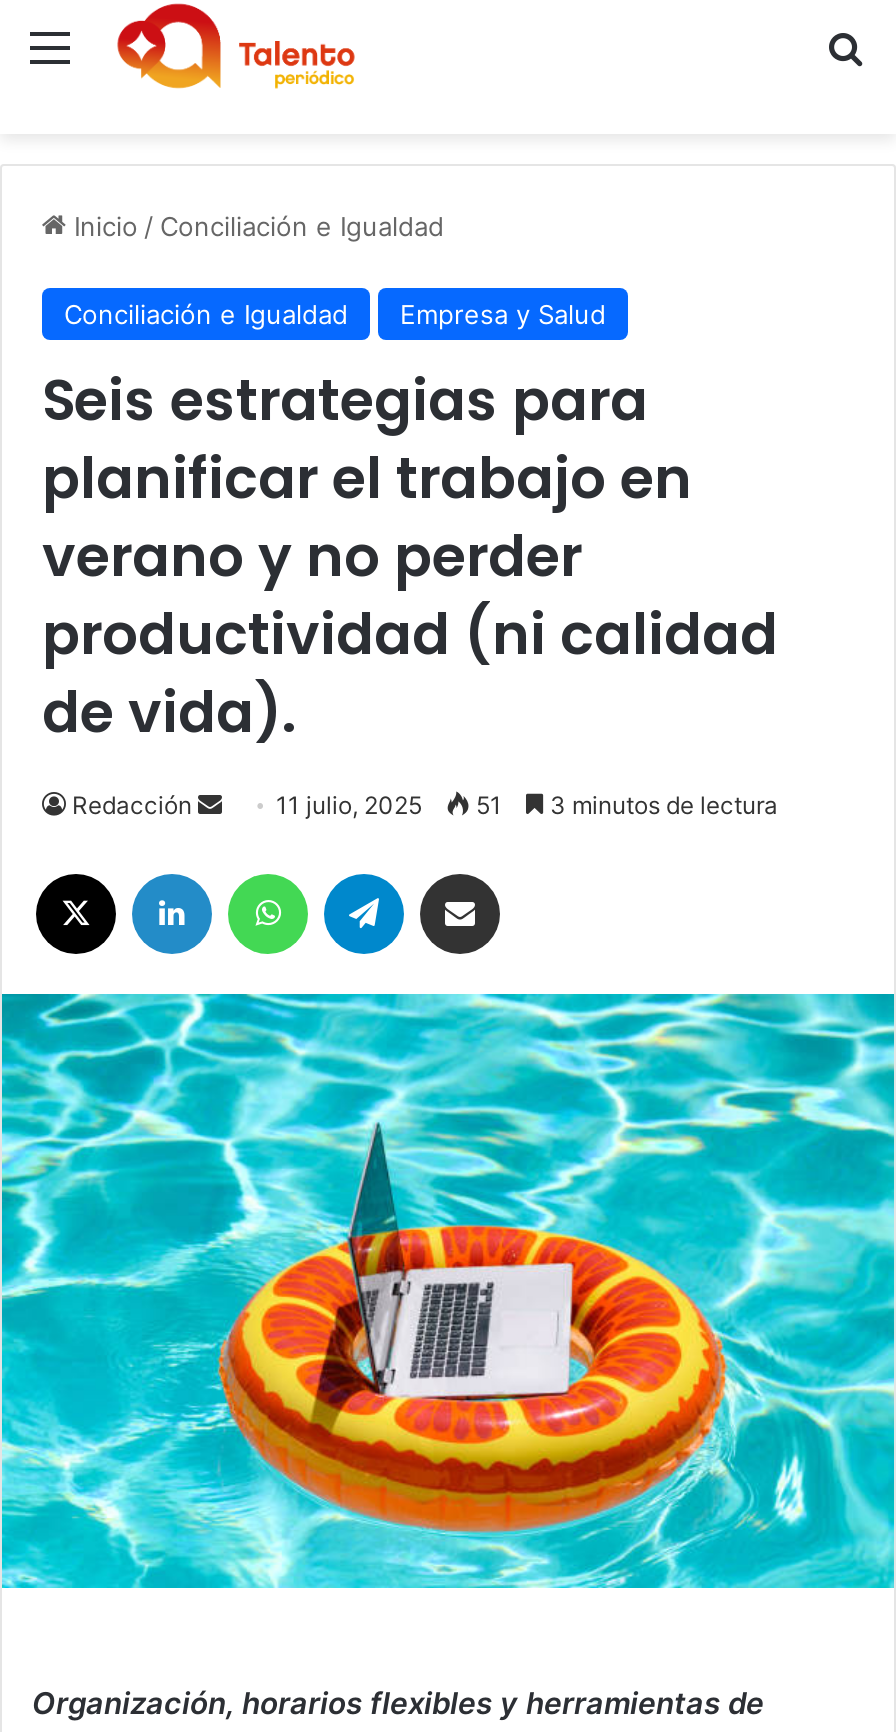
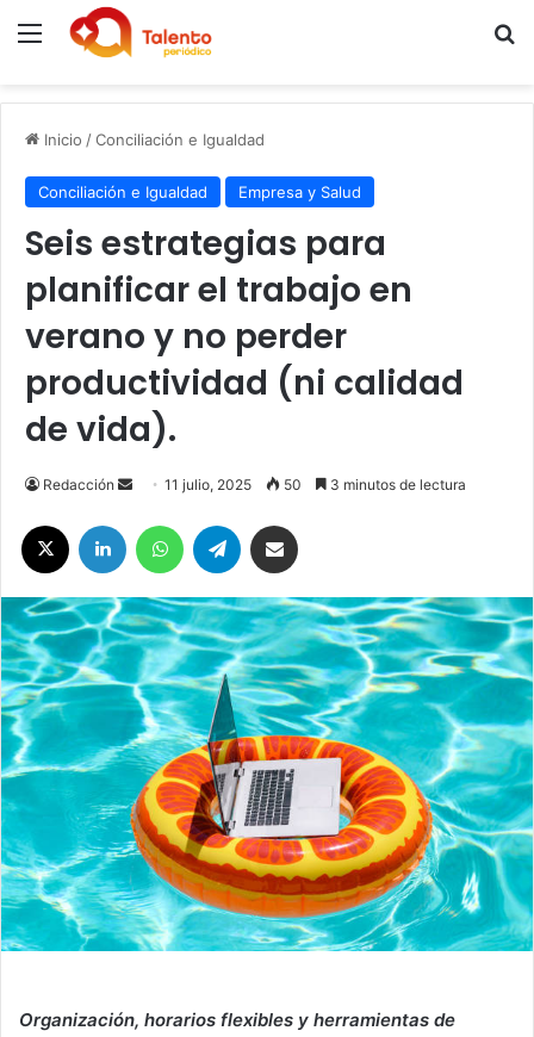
[470,790,502,820] 51 -> [280,476,302,493] 50

